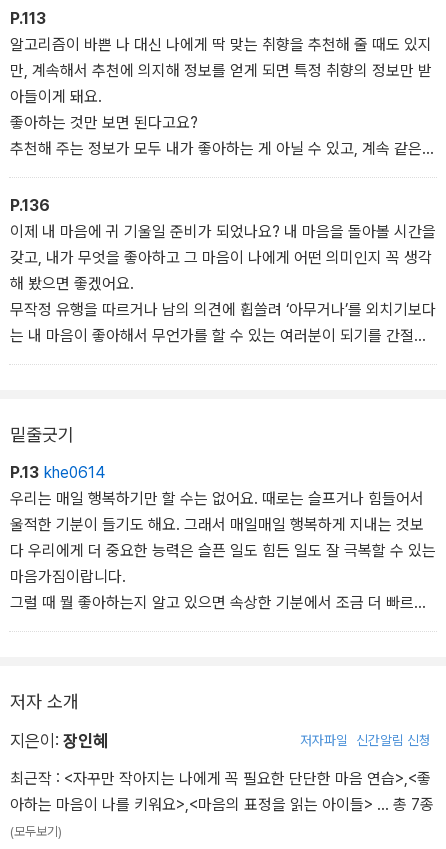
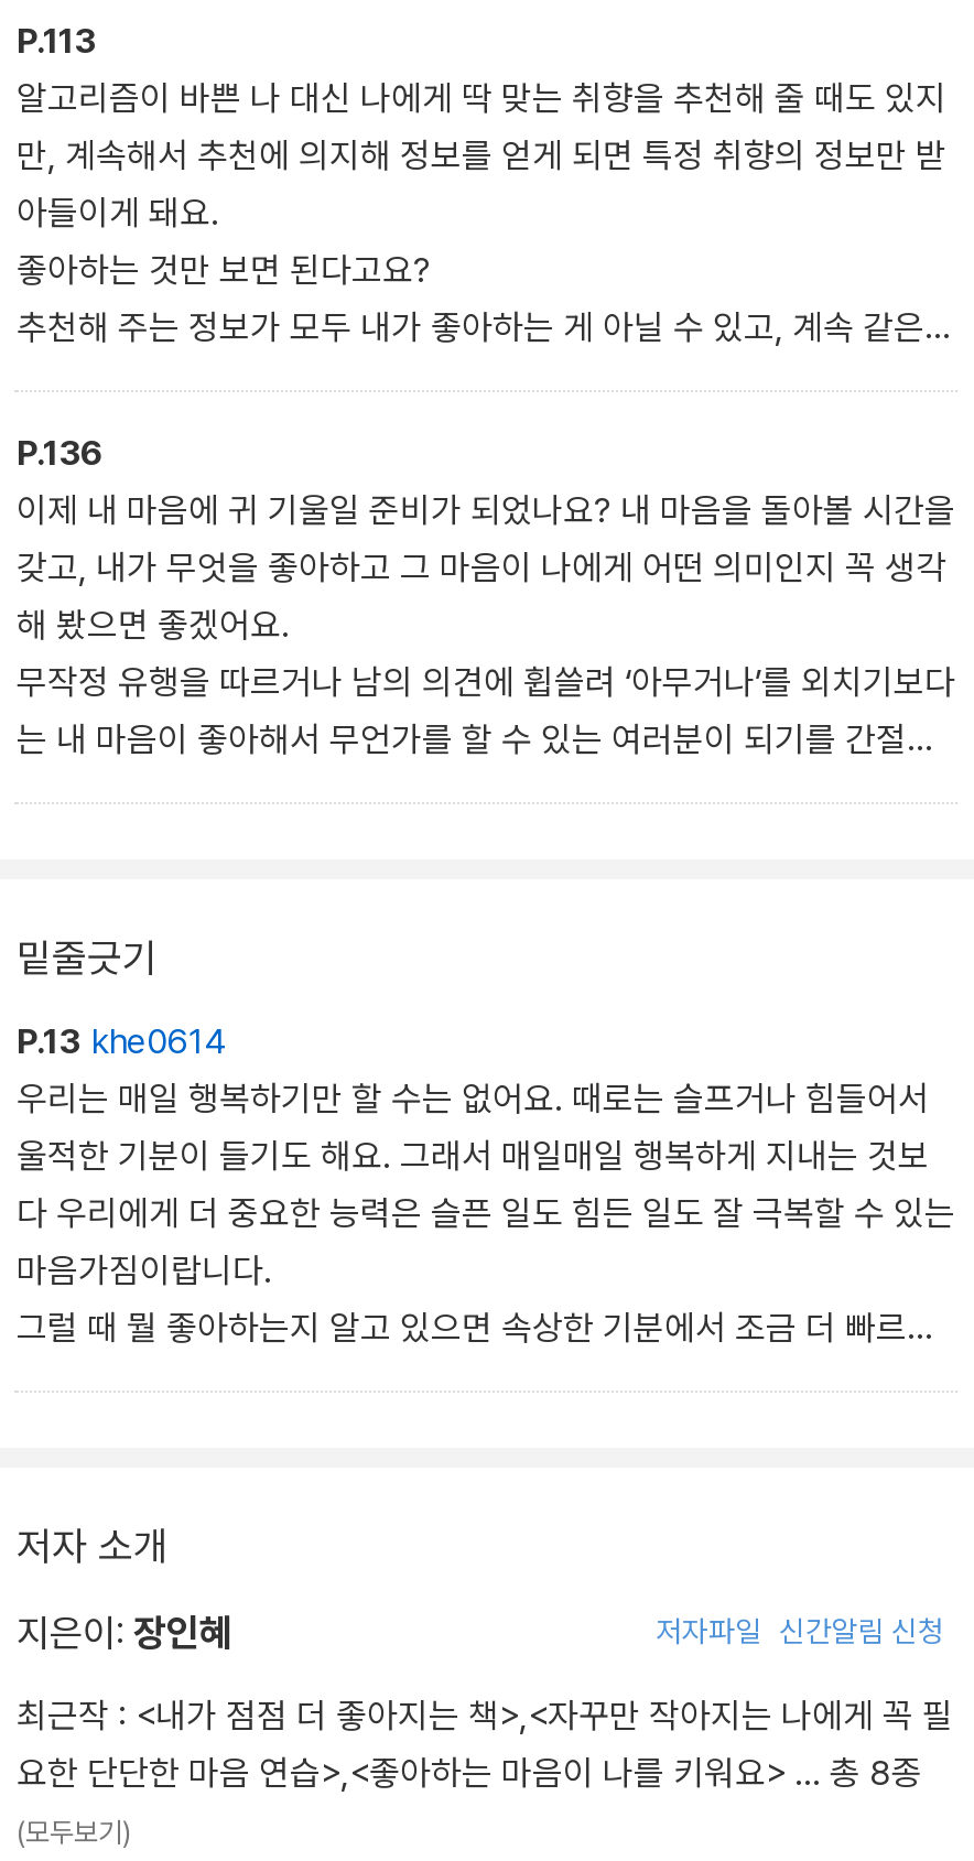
[10,769,434,814] 최근작 : <자꾸만 작아지는 나에게 꼭 필요한 단단한 마음 연습>,<좋 | 아하는 마음이 나를 키워요>,<마음의 표정을 읽는 아이들> … 총 7종 -> [17,1694,953,1793] 최근작 : <내가 점점 더 좋아지는 책>,<자꾸만 작아지는 나에게 꼭 필 | 요한 단단한 마음 연습>,<좋아하는 마음이 나를 키워요> … 총 8종

